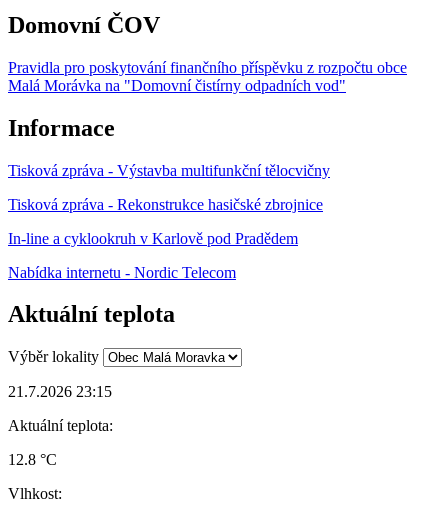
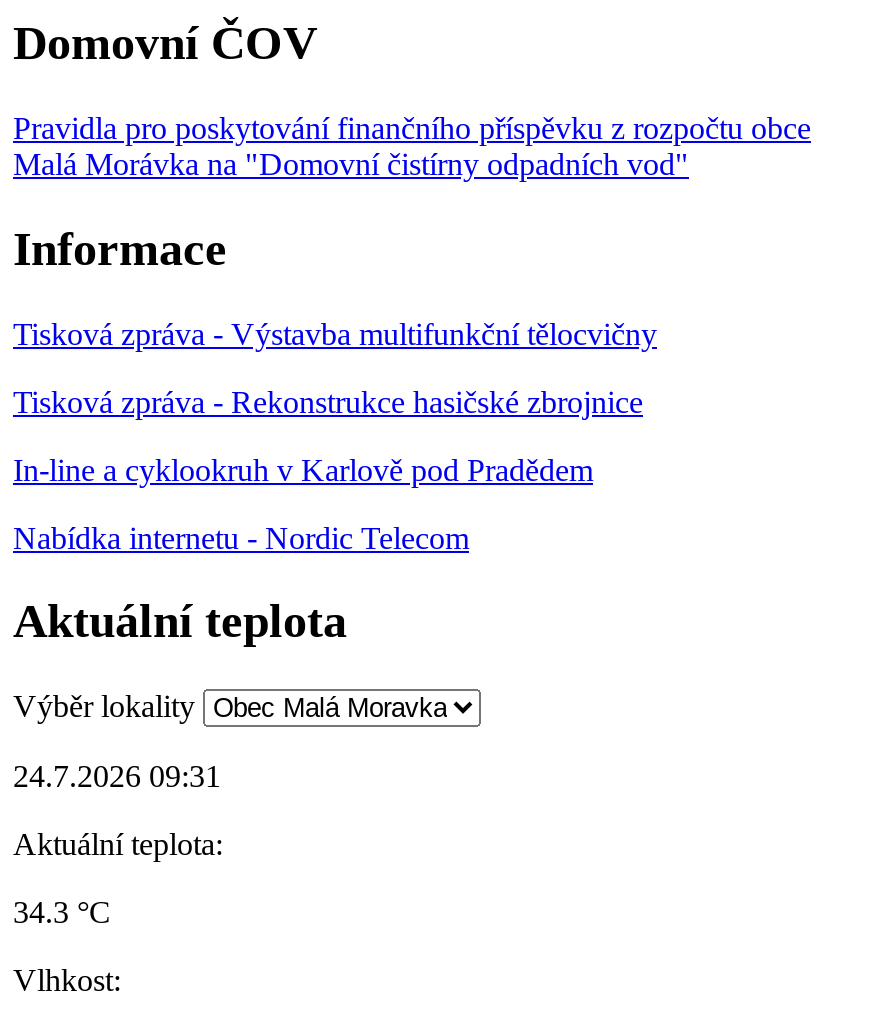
[8,383,112,400] 21.7.2026 23:15 -> [13,760,221,794] 24.7.2026 09:31
[8,451,57,468] 12.8 °C -> [13,896,111,930] 34.3 °C

